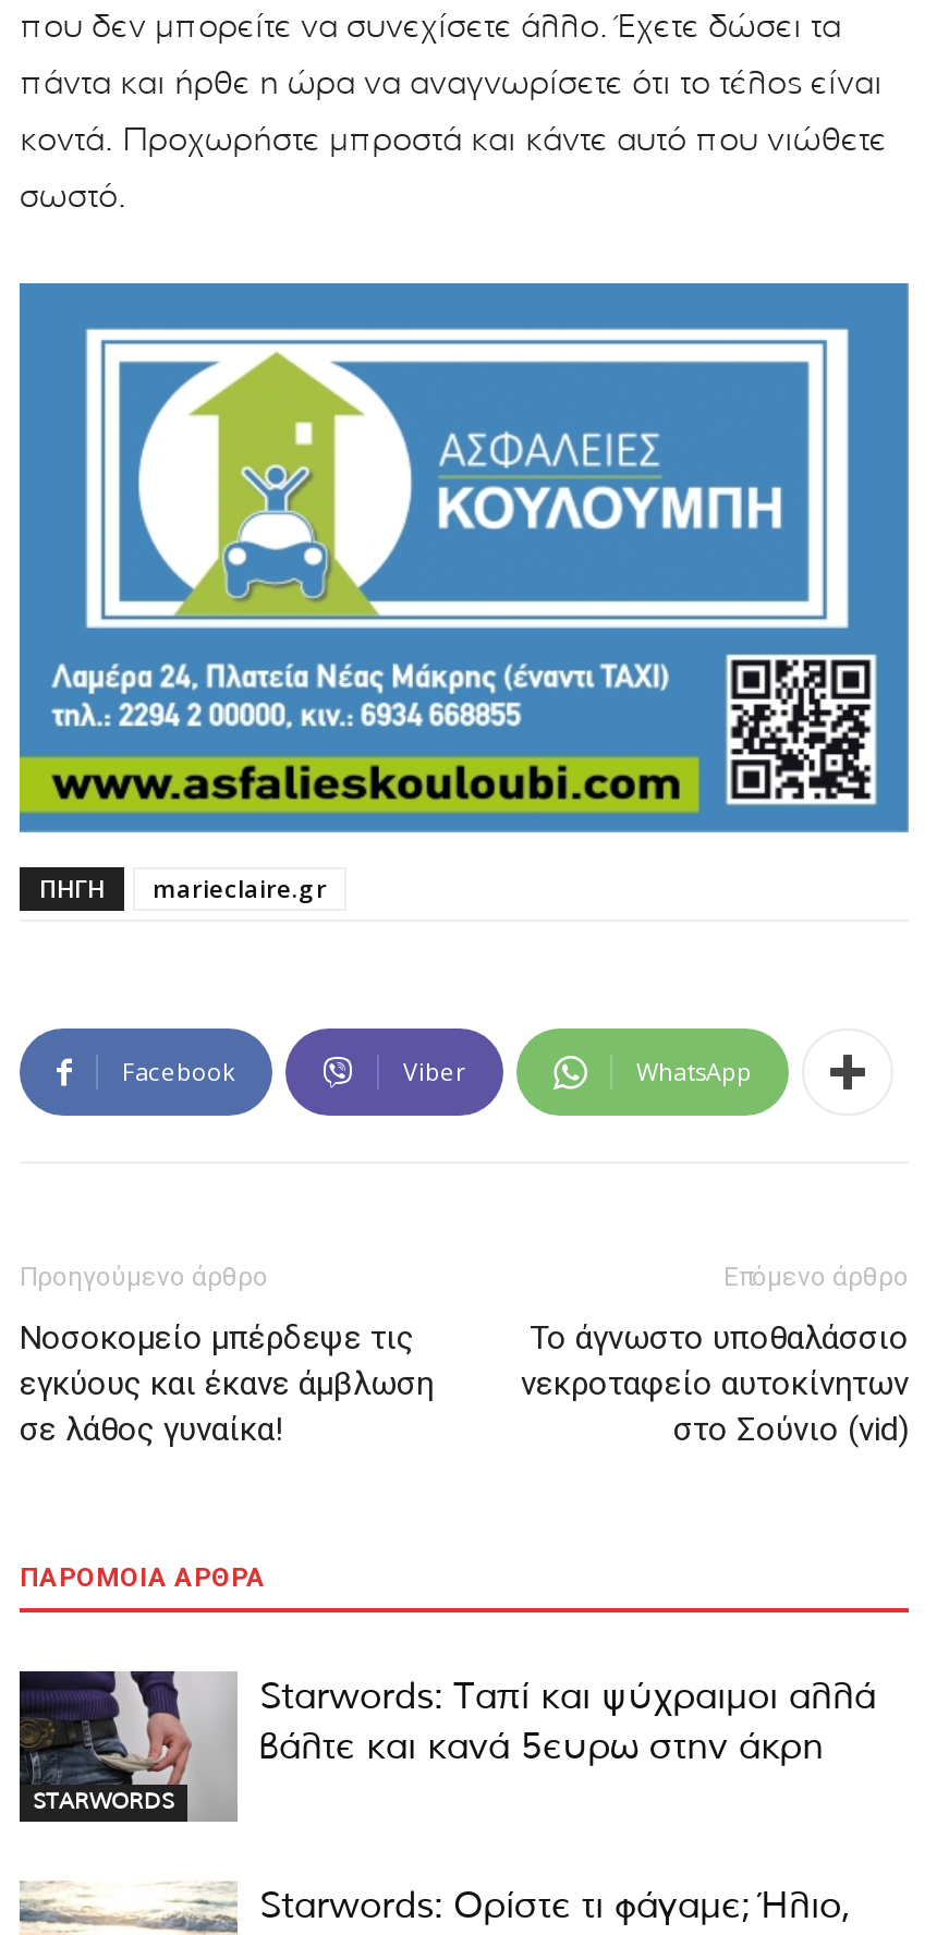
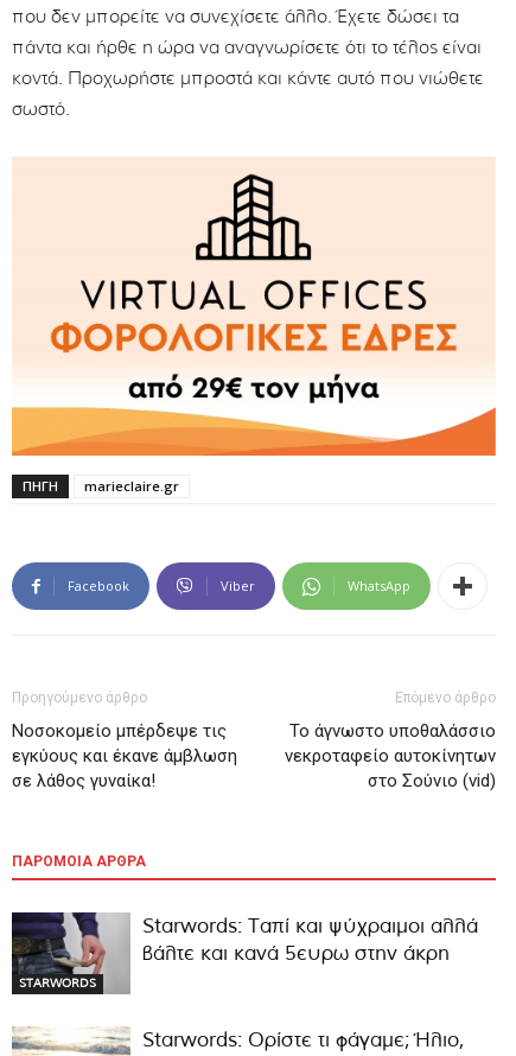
[17,281,911,835] [image] -> [11,157,497,457] [image]

